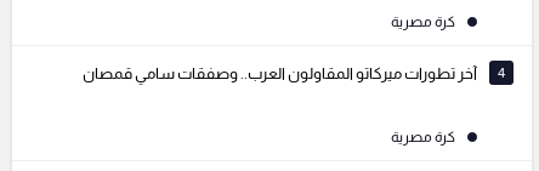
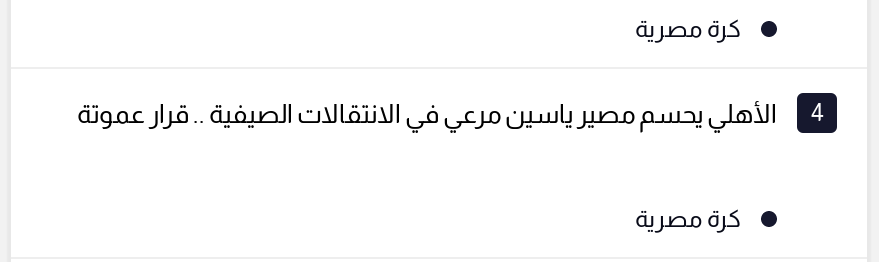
[83,65,477,83] آخر تطورات ميركاتو المقاولون العرب.. وصفقات سامي قمصان -> [77,99,777,129] الأهلي يحسم مصير ياسين مرعي في الانتقالات الصيفية .. قرار عموتة

